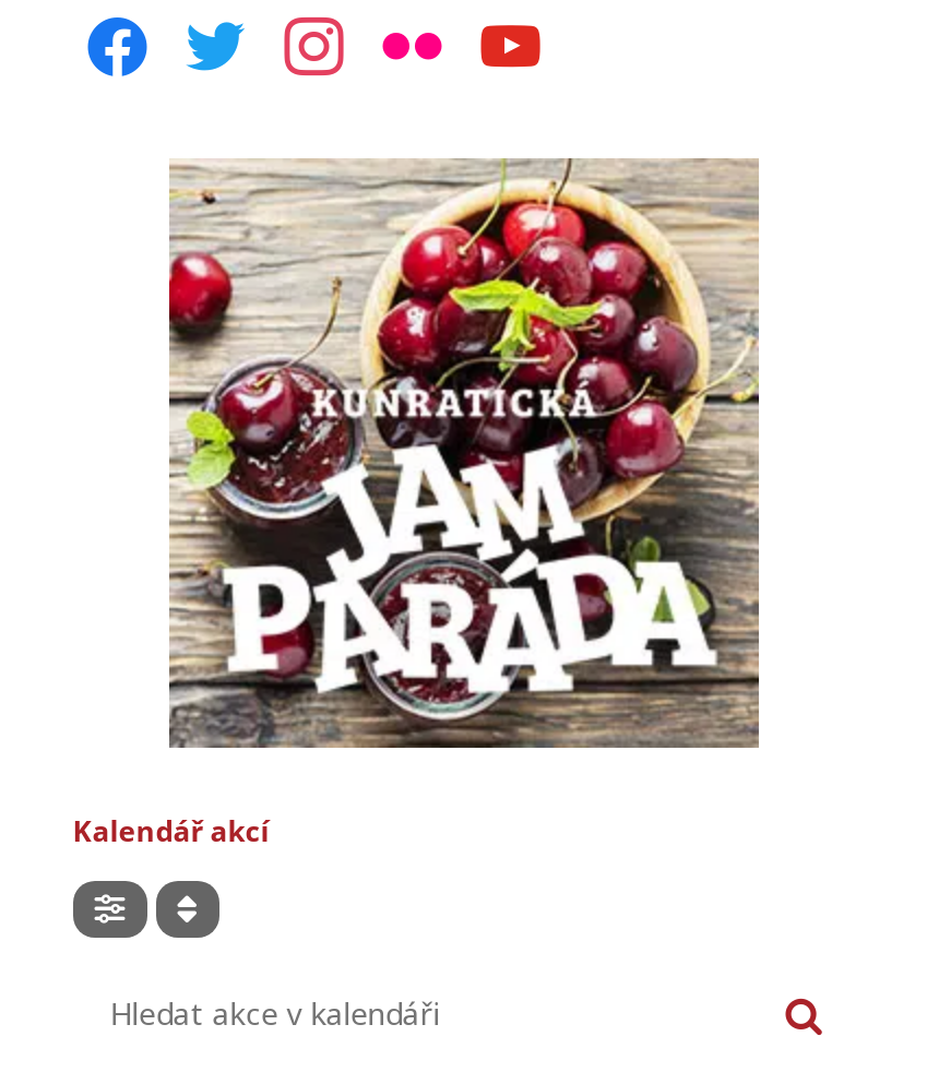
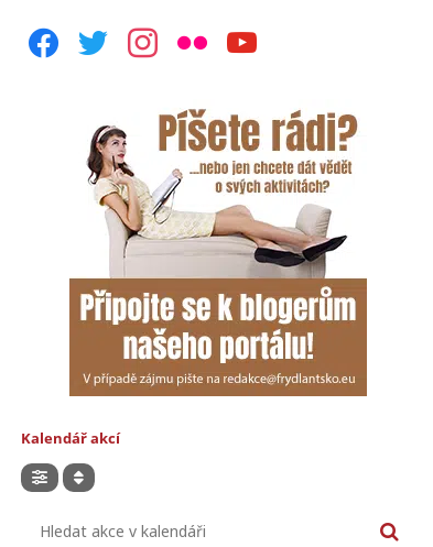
[167,157,761,749] [image] -> [69,100,367,397] [image]

